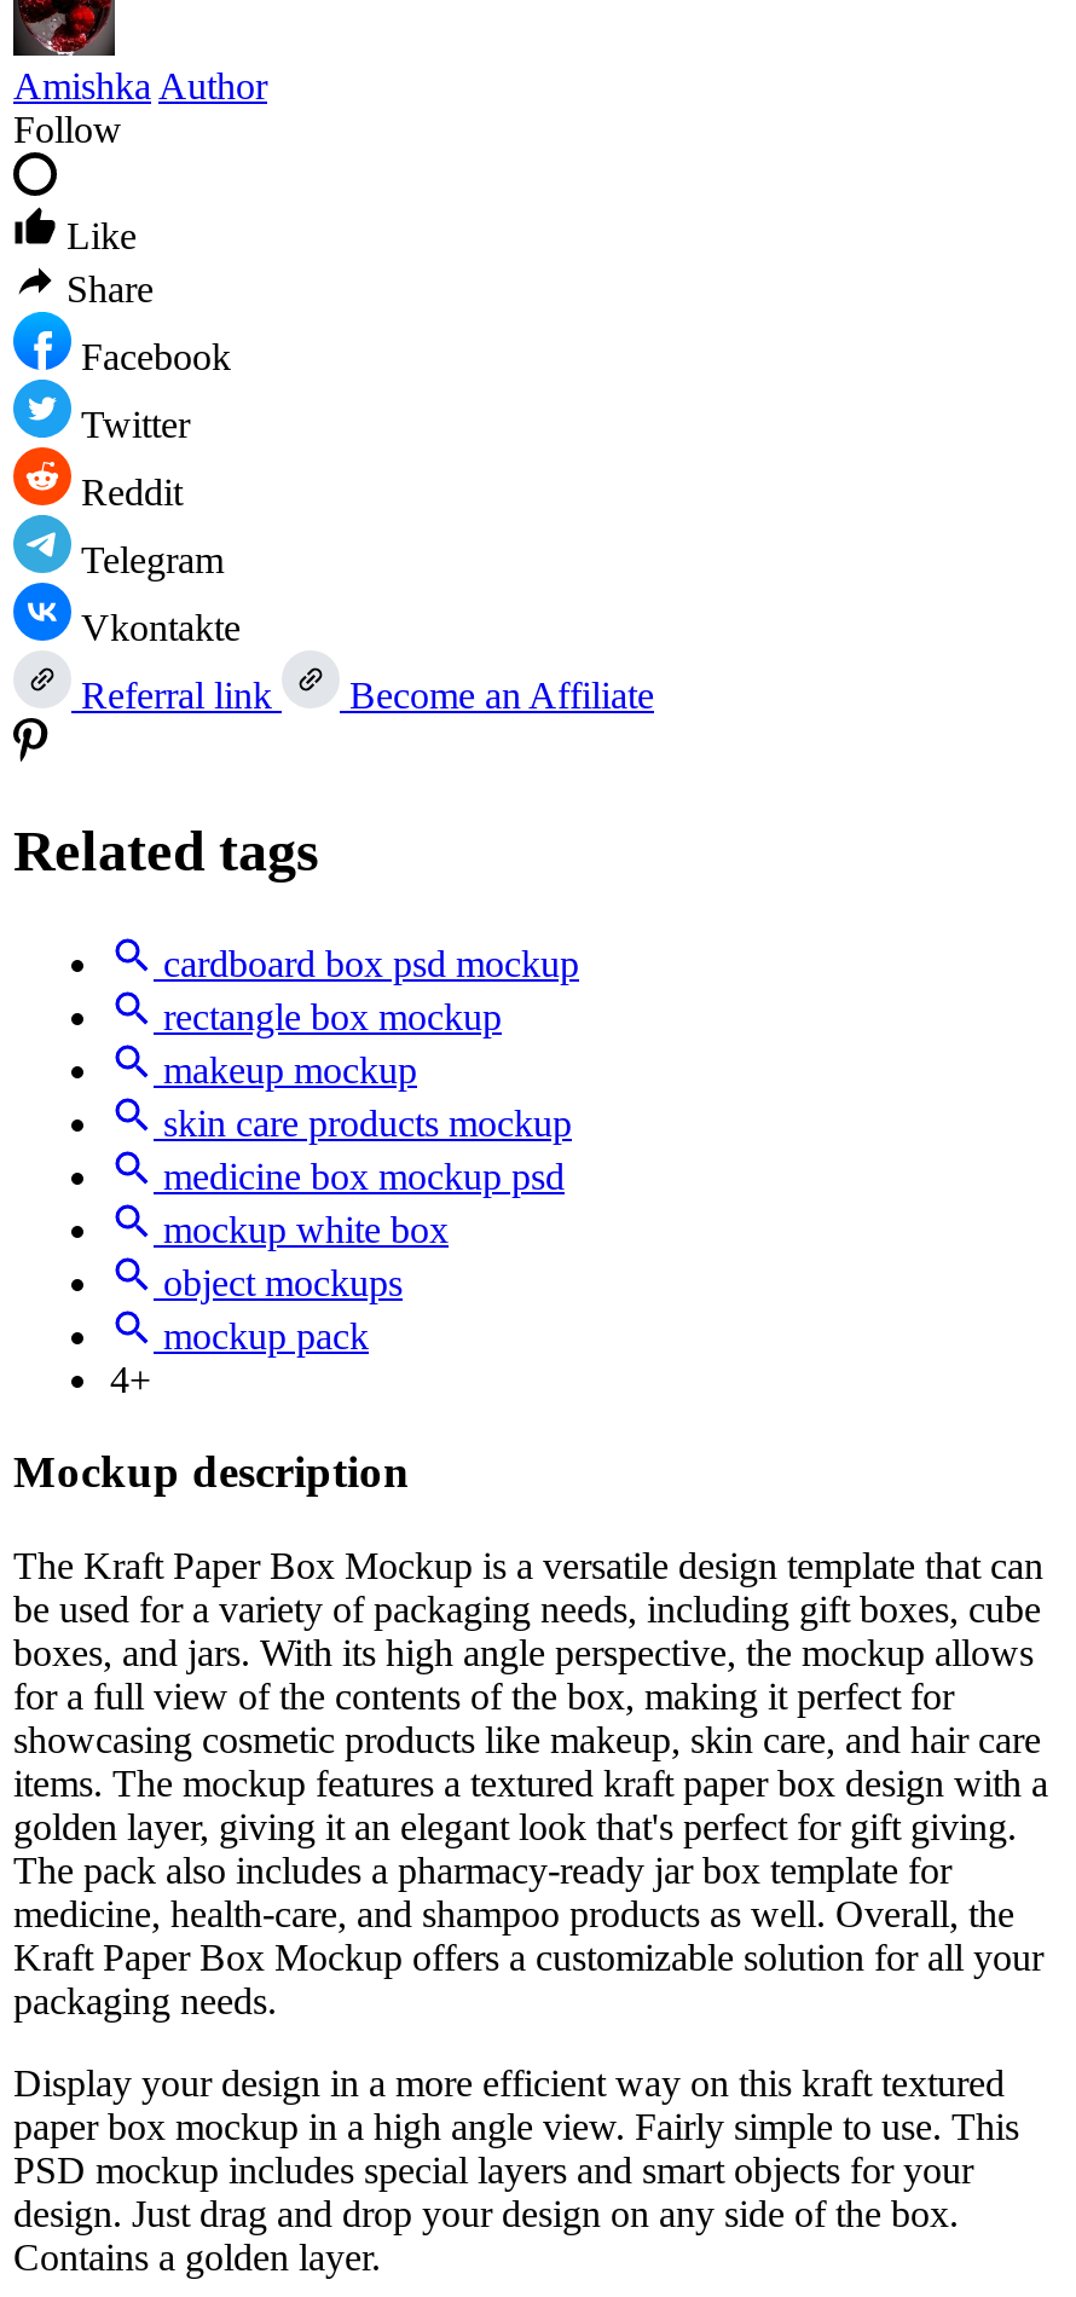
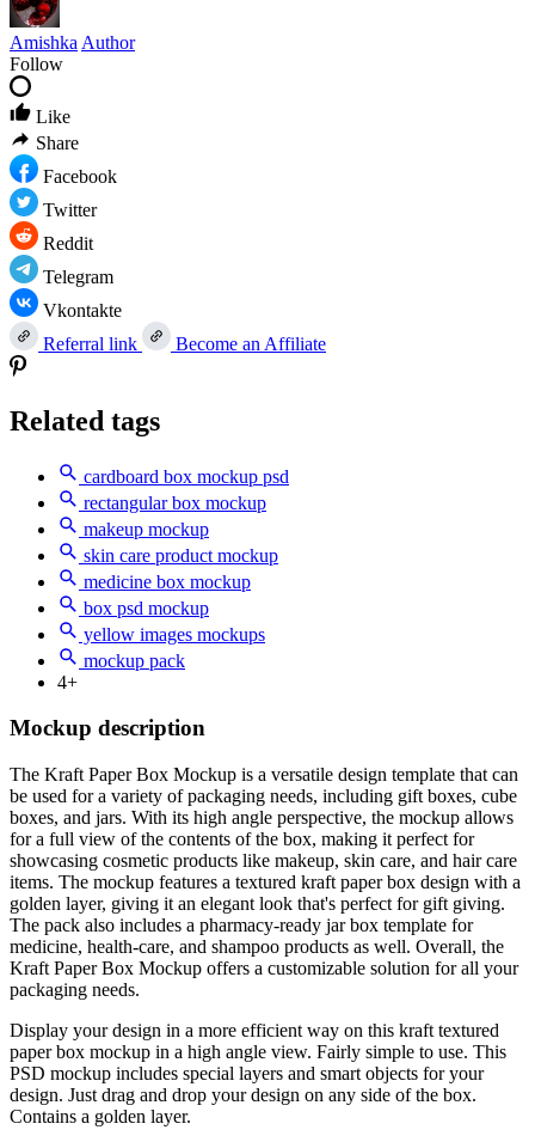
[154,942,579,983] cardboard box psd mockup -> [79,466,289,486] cardboard box mockup psd
[154,995,502,1037] rectangle box mockup -> [79,492,266,513] rectangular box mockup
[154,1102,572,1303] skin care products mockup | medicine box mockup psd | mockup white box | object mockups -> [79,545,278,644] skin care product mockup | medicine box mockup | box psd mockup | yellow images mockups

